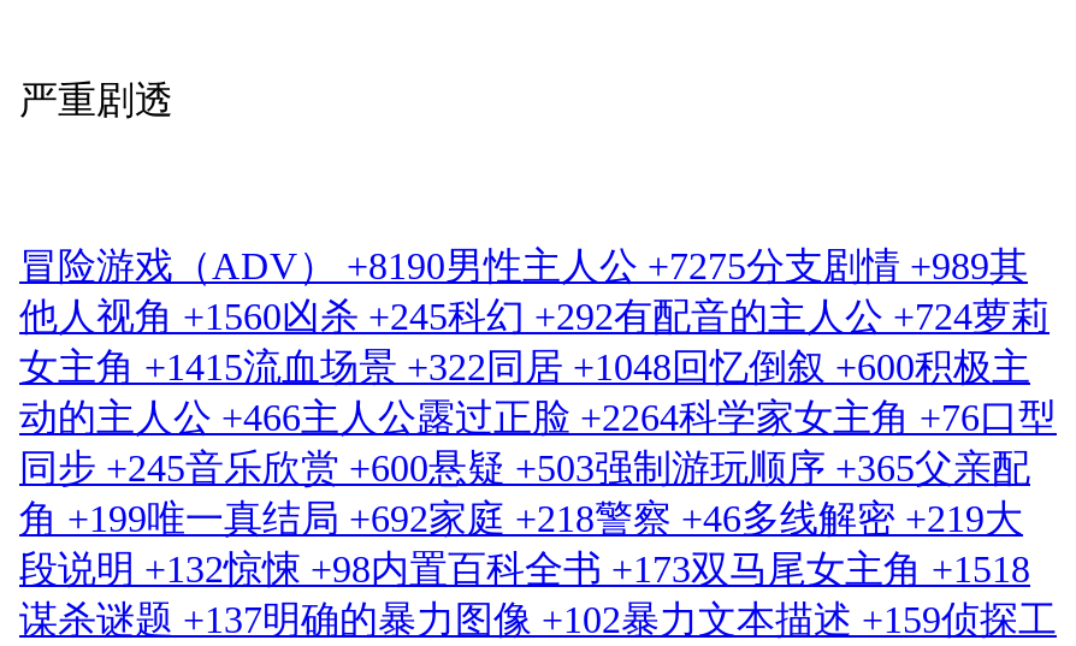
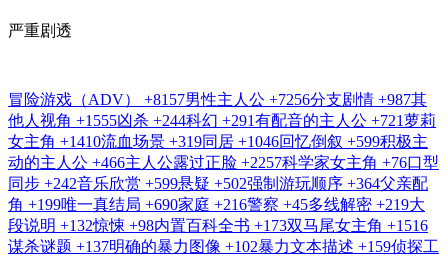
[19,246,1028,287] 冒险游戏（ADV）+8190男性主人公+7275分支剧情+989其 -> [8,91,427,108] 冒险游戏（ADV）+8157男性主人公+7256分支剧情+987其
[19,296,1050,337] 他人视角+1560凶杀+245科幻+292有配音的主人公+724萝莉 -> [8,112,436,129] 他人视角+1555凶杀+244科幻+291有配音的主人公+721萝莉
[19,347,1030,388] 女主角+1415流血场景+322同居+1048回忆倒叙+600积极主 -> [8,133,428,150] 女主角+1410流血场景+319同居+1046回忆倒叙+599积极主
[19,397,1057,438] 动的主人公+466主人公露过正脸+2264科学家女主角+76口型 -> [8,154,439,171] 动的主人公+466主人公露过正脸+2257科学家女主角+76口型
[19,448,1030,489] 同步+245音乐欣赏+600悬疑+503强制游玩顺序+365父亲配 -> [8,175,428,192] 同步+242音乐欣赏+599悬疑+502强制游玩顺序+364父亲配
[19,498,1023,539] 角+199唯一真结局+692家庭+218警察+46多线解密+219大 -> [8,196,425,213] 角+199唯一真结局+690家庭+216警察+45多线解密+219大
[19,549,1030,590] 段说明+132惊悚+98内置百科全书+173双马尾女主角+1518 -> [8,217,428,234] 段说明+132惊悚+98内置百科全书+173双马尾女主角+1516

